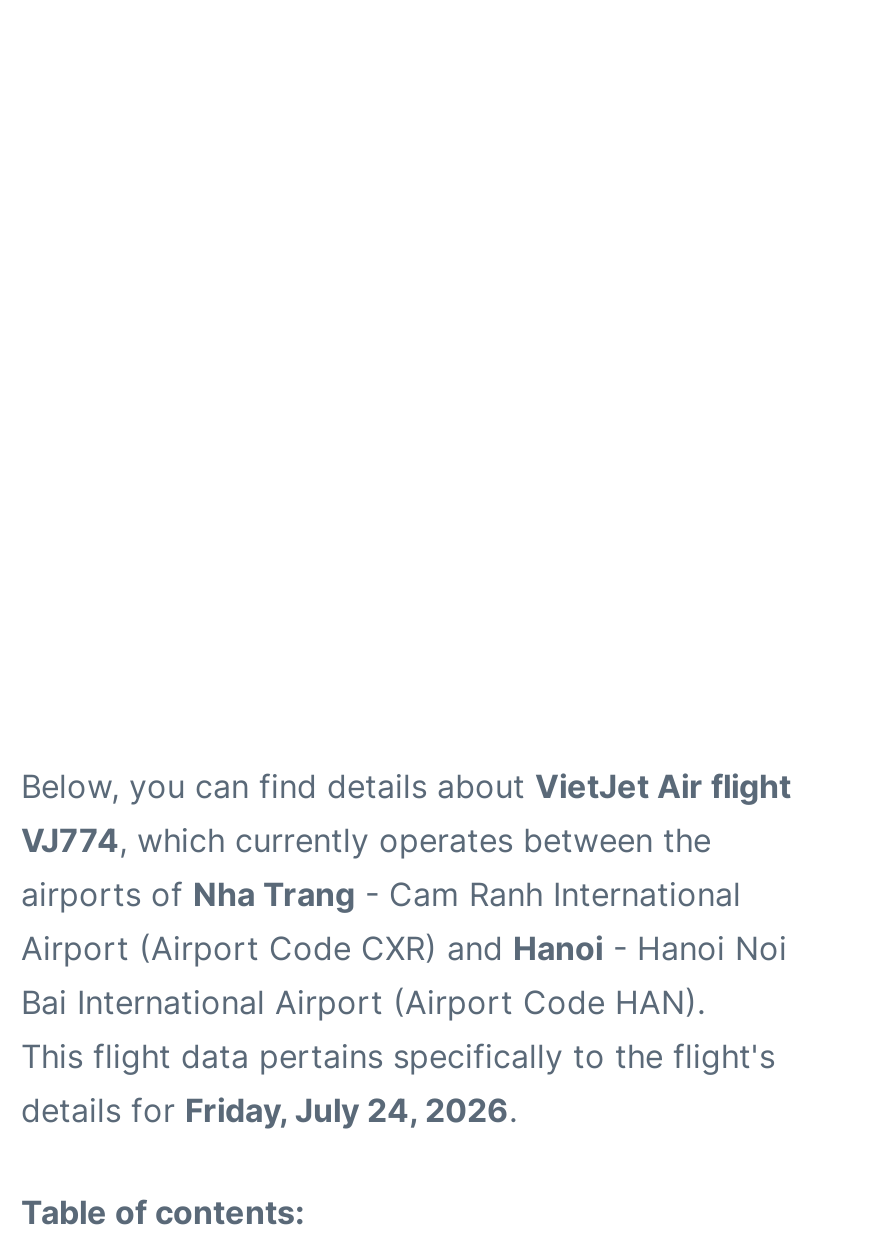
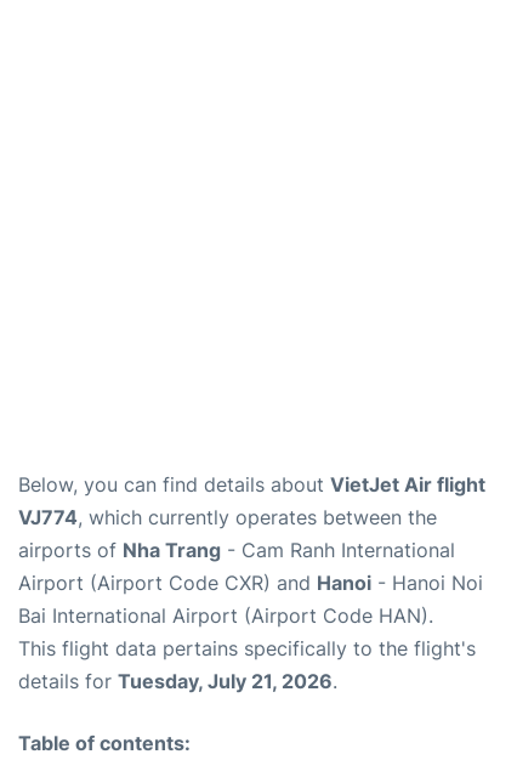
[21,1089,517,1129] details for Friday, July 24, 2026. -> [18,669,337,693] details for Tuesday, July 21, 2026.

